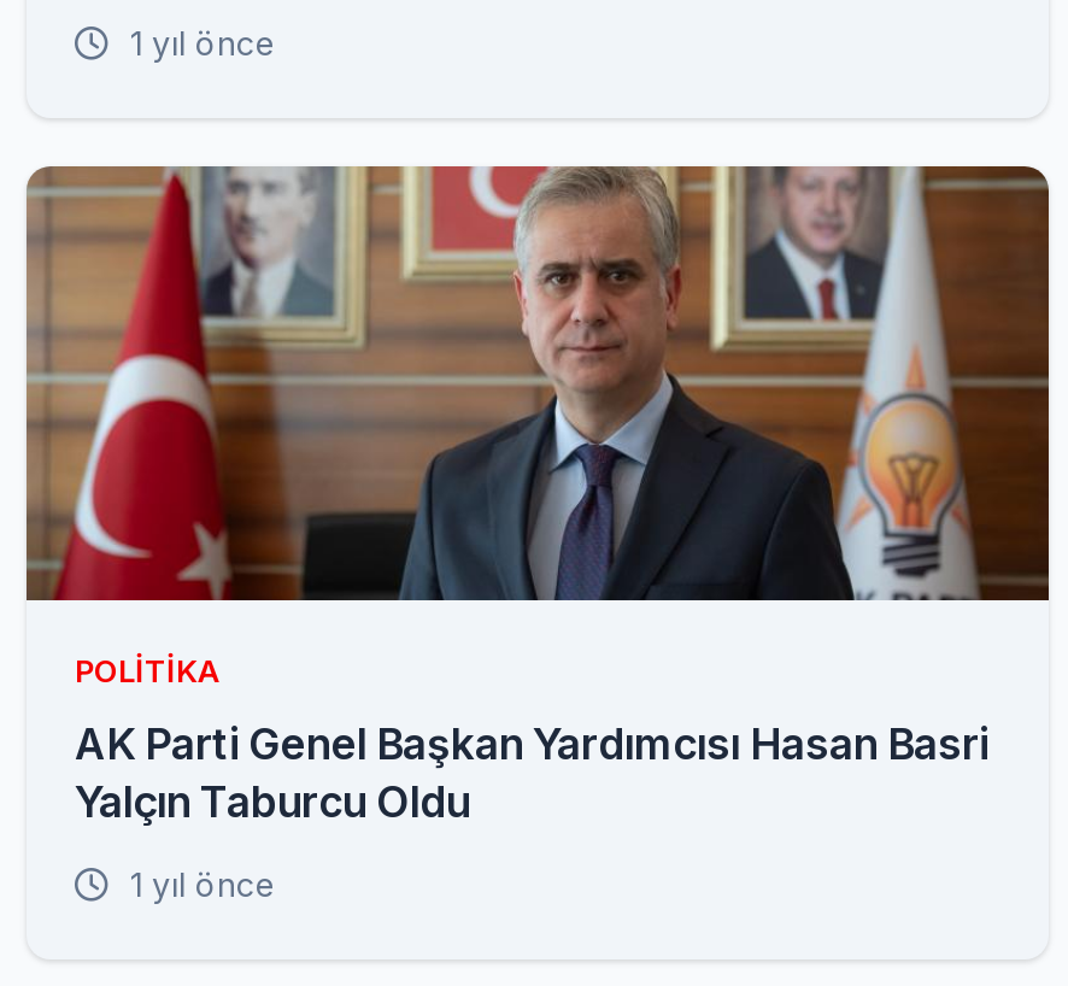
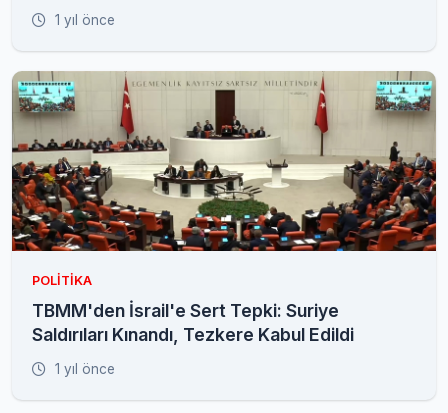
[24,166,1051,603] [image] -> [11,71,437,252] [image]
[75,717,988,826] AK Parti Genel Başkan Yardımcısı Hasan Basri | Yalçın Taburcu Oldu -> [32,300,354,345] TBMM'den İsrail'e Sert Tepki: Suriye | Saldırıları Kınandı, Tezkere Kabul Edildi

